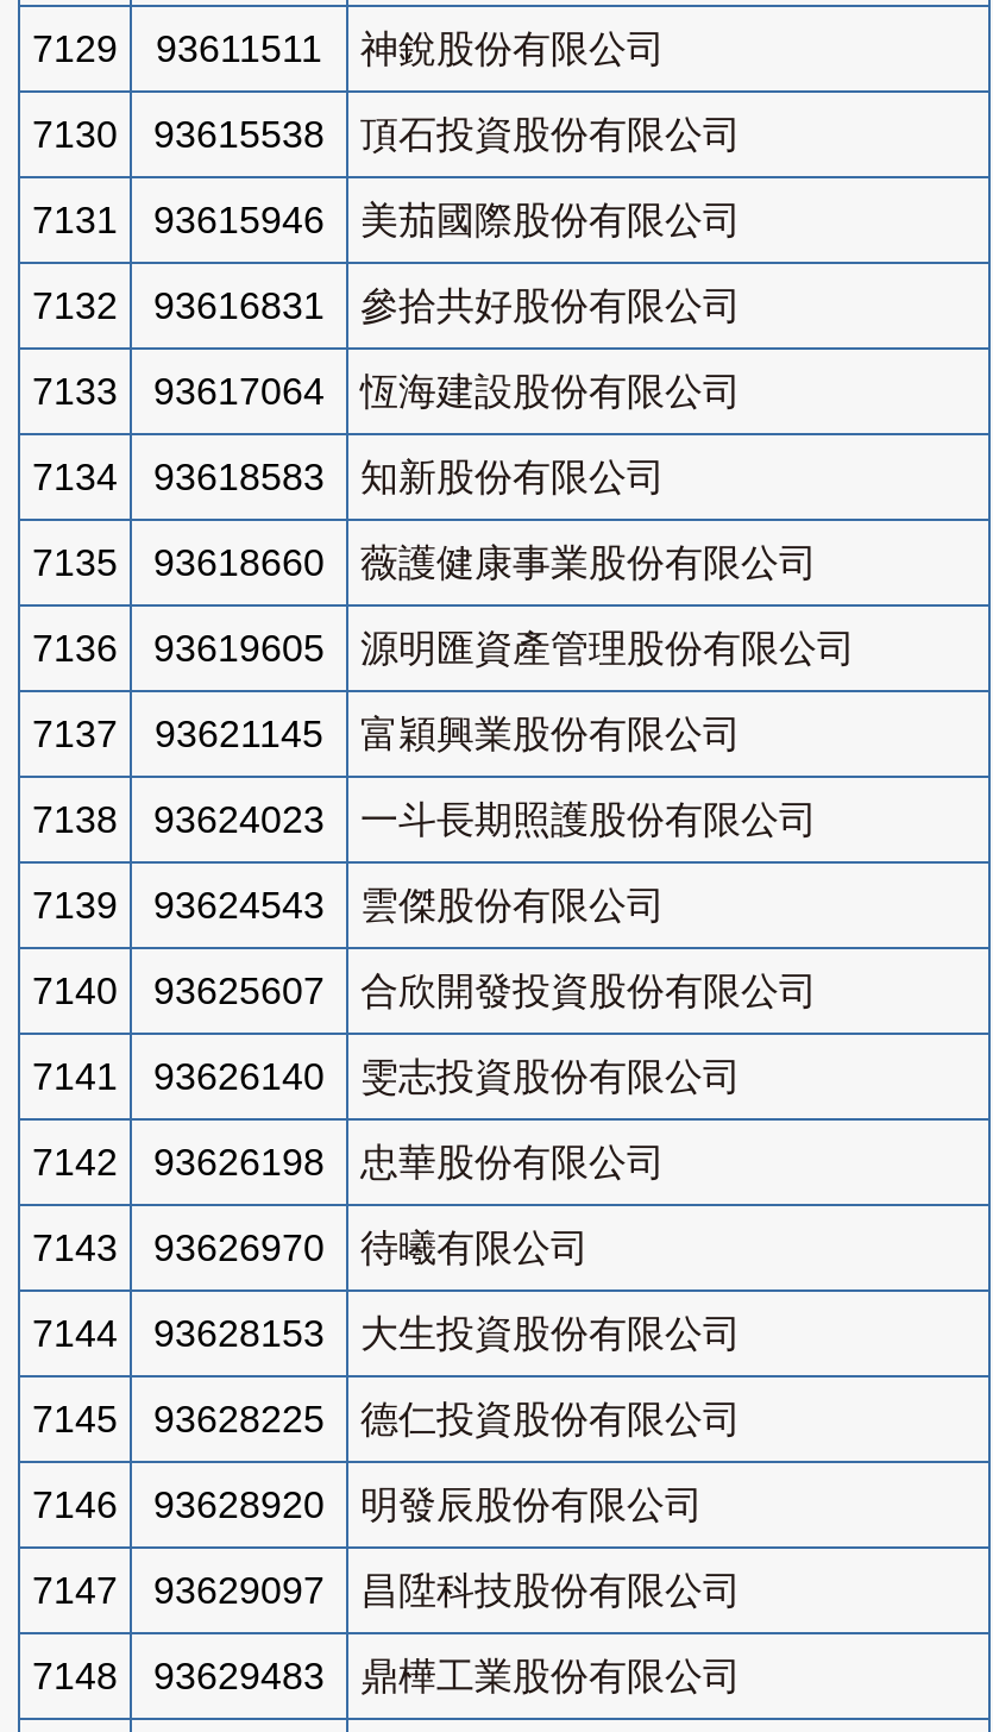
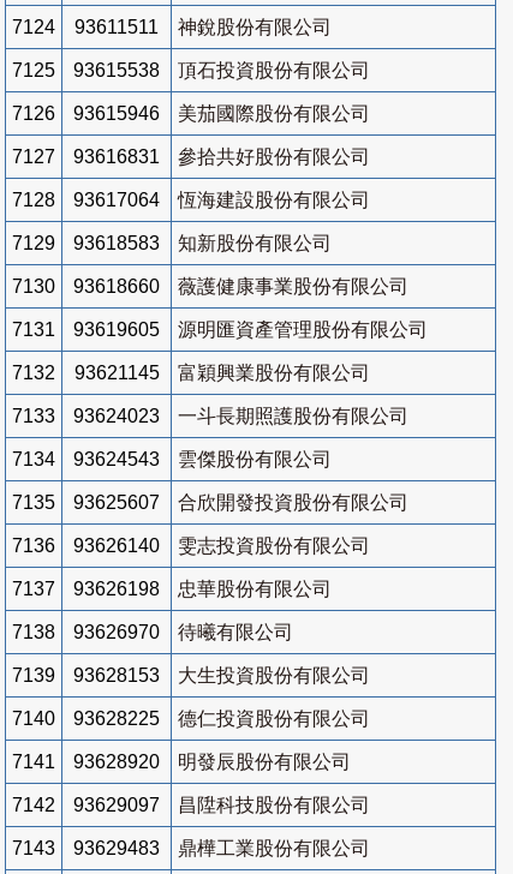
[32,28,665,69] 7129 93611511 神銳股份有限公司 -> [12,17,332,37] 7124 93611511 神銳股份有限公司
[32,114,741,154] 7130 93615538 頂石投資股份有限公司 -> [12,60,370,80] 7125 93615538 頂石投資股份有限公司
[32,200,741,240] 7131 93615946 美茄國際股份有限公司 -> [12,103,370,124] 7126 93615946 美茄國際股份有限公司
[32,285,741,326] 7132 93616831 參拾共好股份有限公司 -> [12,146,370,167] 7127 93616831 參拾共好股份有限公司
[32,371,741,411] 7133 93617064 恆海建設股份有限公司 -> [12,190,370,210] 7128 93617064 恆海建設股份有限公司
[32,457,665,497] 7134 93618583 知新股份有限公司 -> [12,233,332,253] 7129 93618583 知新股份有限公司
[32,542,817,583] 7135 93618660 薇護健康事業股份有限公司 -> [12,276,408,296] 7130 93618660 薇護健康事業股份有限公司
[32,628,855,668] 7136 93619605 源明匯資產管理股份有限公司 -> [12,319,428,340] 7131 93619605 源明匯資產管理股份有限公司
[32,713,741,754] 7137 93621145 富穎興業股份有限公司 -> [12,362,370,383] 7132 93621145 富穎興業股份有限公司
[32,799,817,840] 7138 93624023 一斗長期照護股份有限公司 -> [12,406,408,426] 7133 93624023 一斗長期照護股份有限公司
[32,885,665,925] 7139 93624543 雲傑股份有限公司 -> [12,449,332,469] 7134 93624543 雲傑股份有限公司
[32,970,817,1011] 7140 93625607 合欣開發投資股份有限公司 -> [12,492,408,513] 7135 93625607 合欣開發投資股份有限公司
[32,1056,741,1097] 7141 93626140 雯志投資股份有限公司 -> [12,535,370,556] 7136 93626140 雯志投資股份有限公司
[32,1142,665,1182] 7142 93626198 忠華股份有限公司 -> [12,579,332,599] 7137 93626198 忠華股份有限公司
[32,1227,589,1268] 7143 93626970 待曦有限公司 -> [12,622,293,642] 7138 93626970 待曦有限公司
[32,1313,741,1353] 7144 93628153 大生投資股份有限公司 -> [12,665,370,685] 7139 93628153 大生投資股份有限公司
[32,1399,741,1439] 7145 93628225 德仁投資股份有限公司 -> [12,708,370,729] 7140 93628225 德仁投資股份有限公司
[32,1484,703,1525] 7146 93628920 明發辰股份有限公司 -> [12,751,351,772] 7141 93628920 明發辰股份有限公司
[32,1570,741,1610] 7147 93629097 昌陞科技股份有限公司 -> [12,795,370,815] 7142 93629097 昌陞科技股份有限公司
[32,1656,741,1696] 7148 93629483 鼎樺工業股份有限公司 -> [12,838,370,858] 7143 93629483 鼎樺工業股份有限公司

